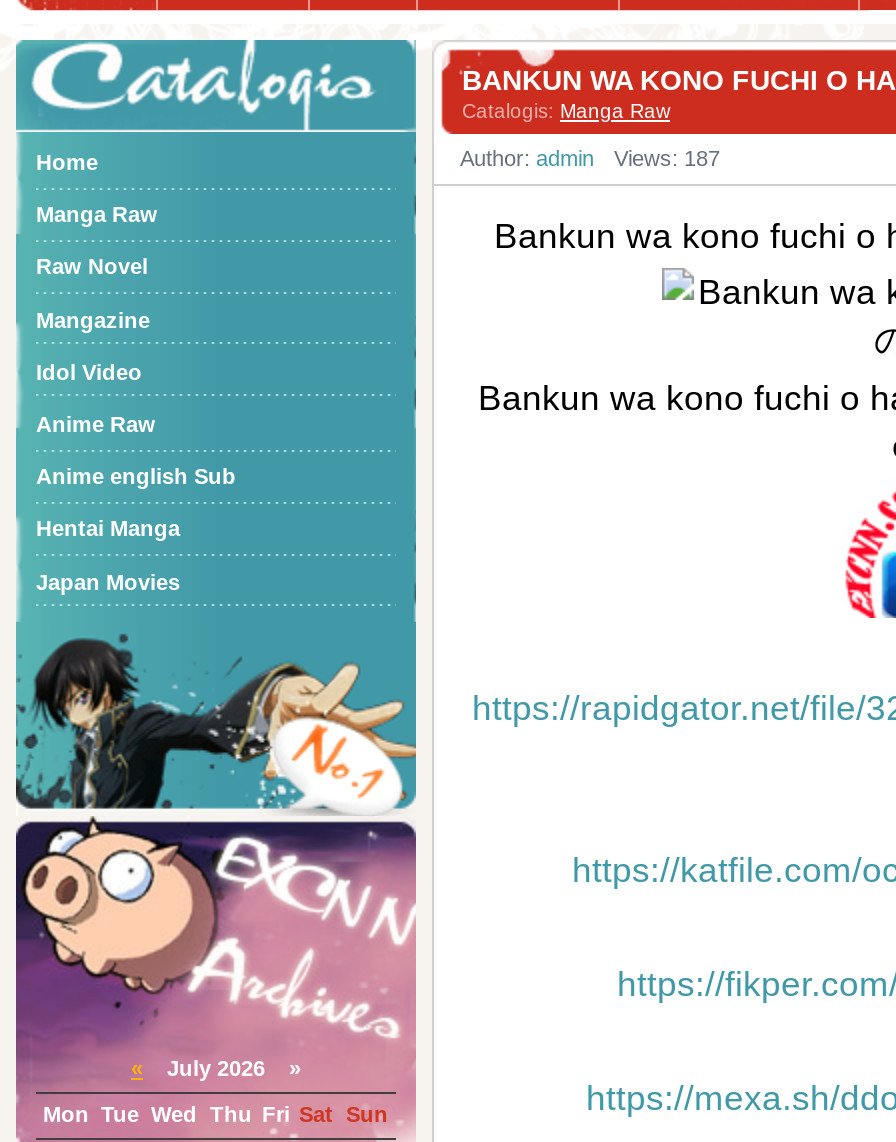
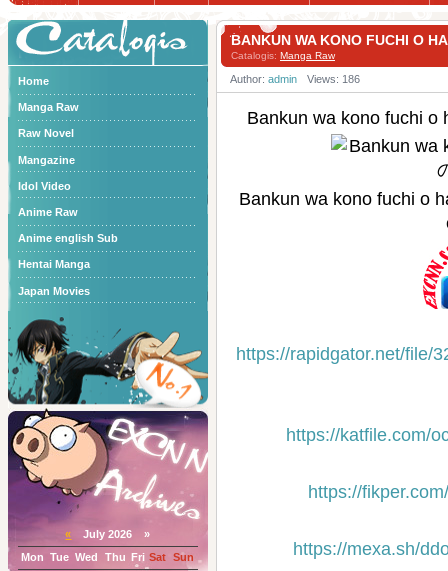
[460,146,720,170] Author: admin Views: 187 -> [230,73,360,85] Author: admin Views: 186

